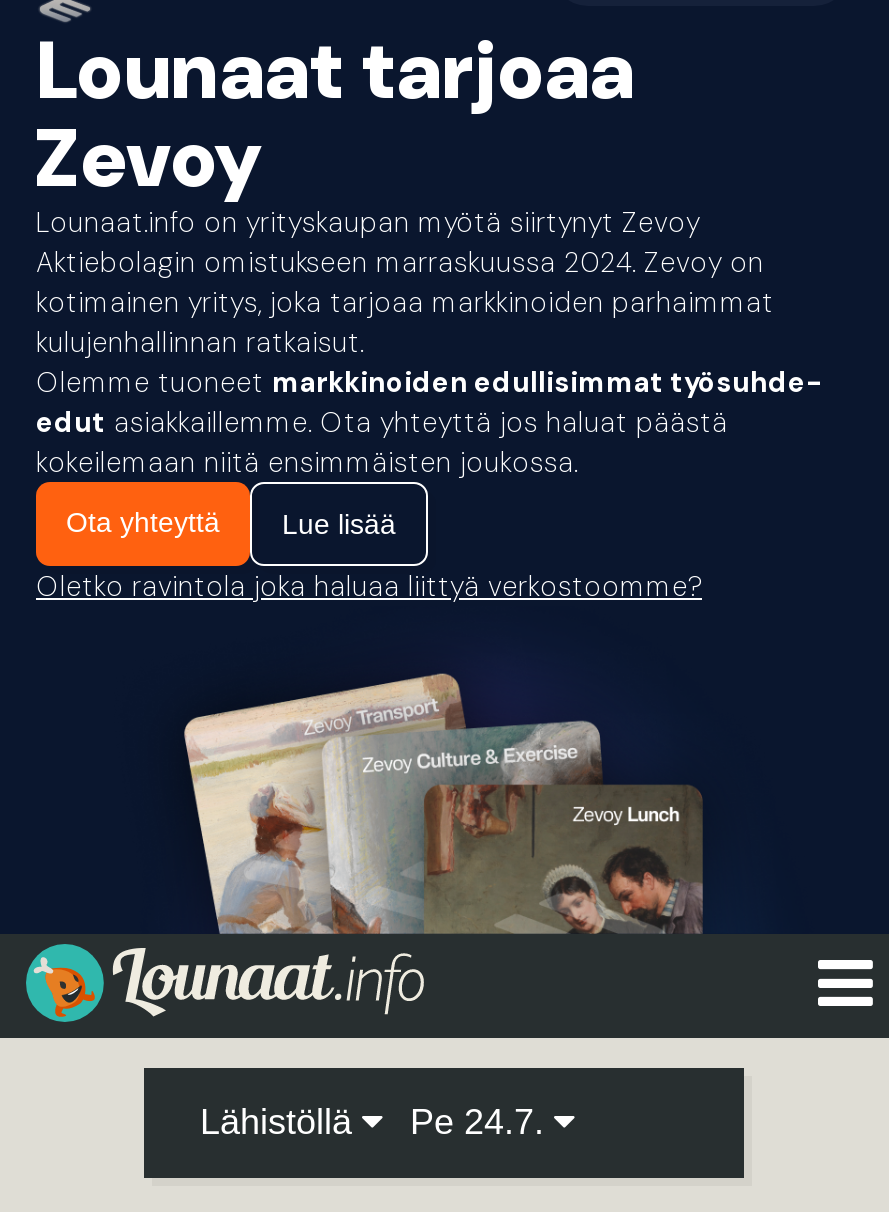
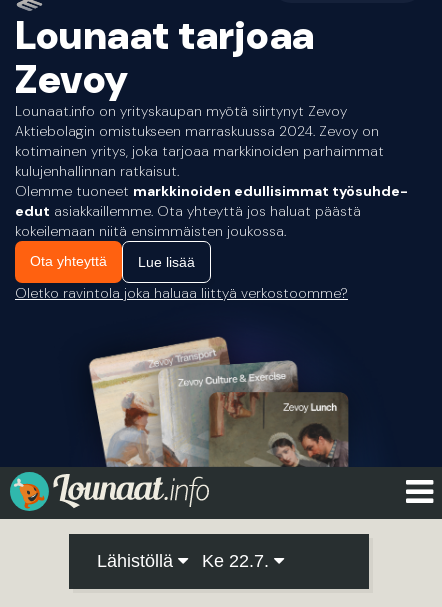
[200,1101,554,1141] Lähistöllä Pe 24.7. -> [97,551,274,571] Lähistöllä Ke 22.7.

